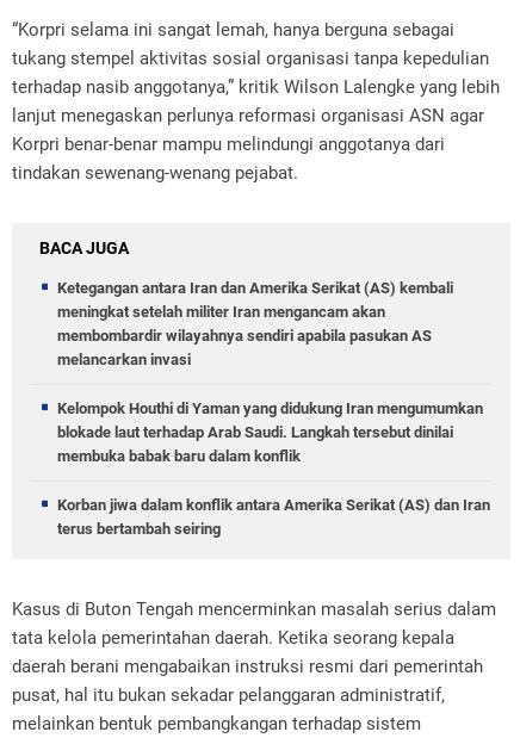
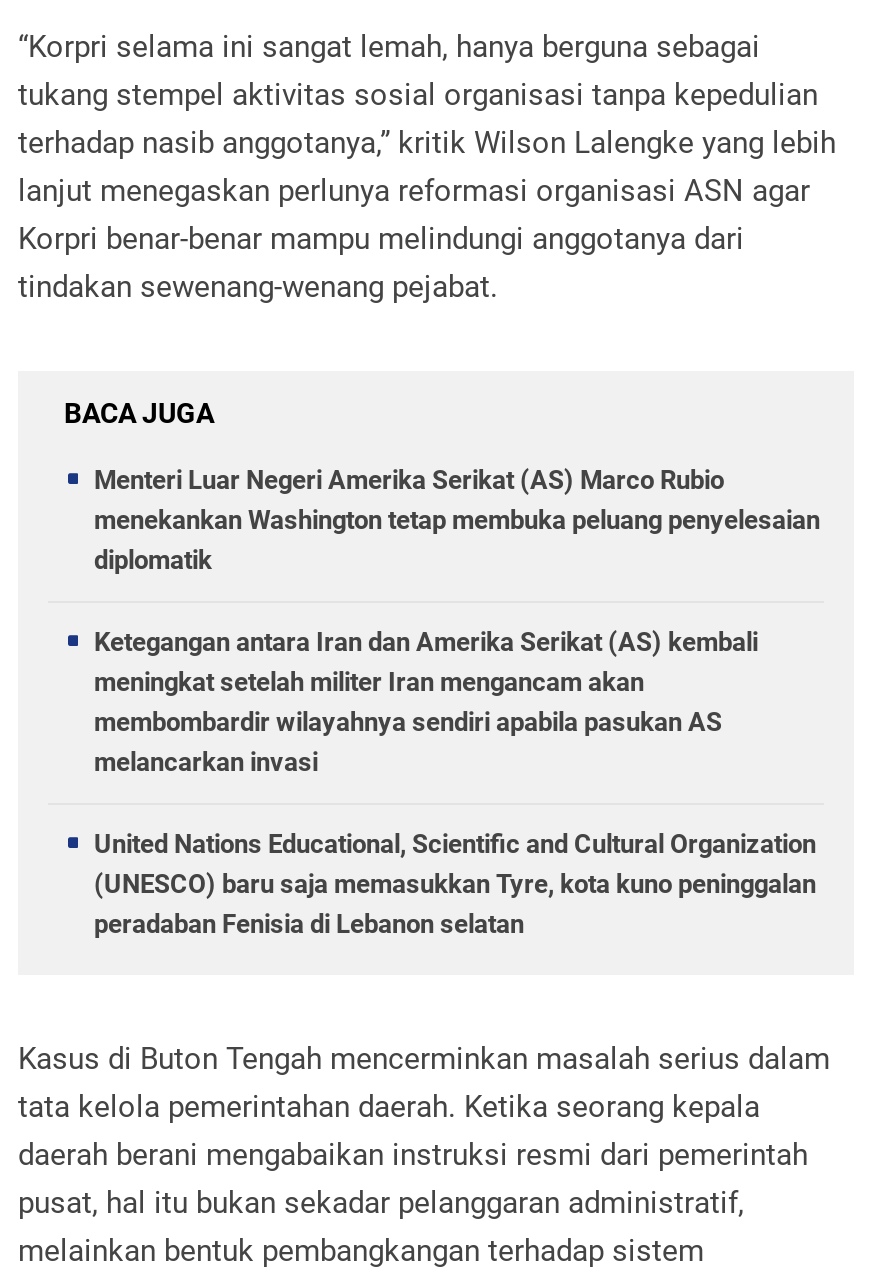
none -> [94,464,820,574] Menteri Luar Negeri Amerika Serikat (AS) Marco Rubio | menekankan Washington tetap membuka peluang penyelesaian | diplomatik
moved [57,279,453,368] -> [94,626,758,776]: Ketegangan antara Iran dan Amerika Serikat (AS) kembali | meningkat setelah militer Iran mengancam akan | membombardir wilayahnya sendiri apabila pasukan AS | melancarkan invasi
[57,399,490,537] Kelompok Houthi di Yaman yang didukung Iran mengumumkan | blokade laut terhadap Arab Saudi. Langkah tersebut dinilai | membuka babak baru dalam konflik | Korban jiwa dalam konflik antara Amerika Serikat (AS) dan Iran | terus bertambah seiring -> [94,828,816,938] United Nations Educational, Scientific and Cultural Organization | (UNESCO) baru saja memasukkan Tyre, kota kuno peninggalan | peradaban Fenisia di Lebanon selatan

